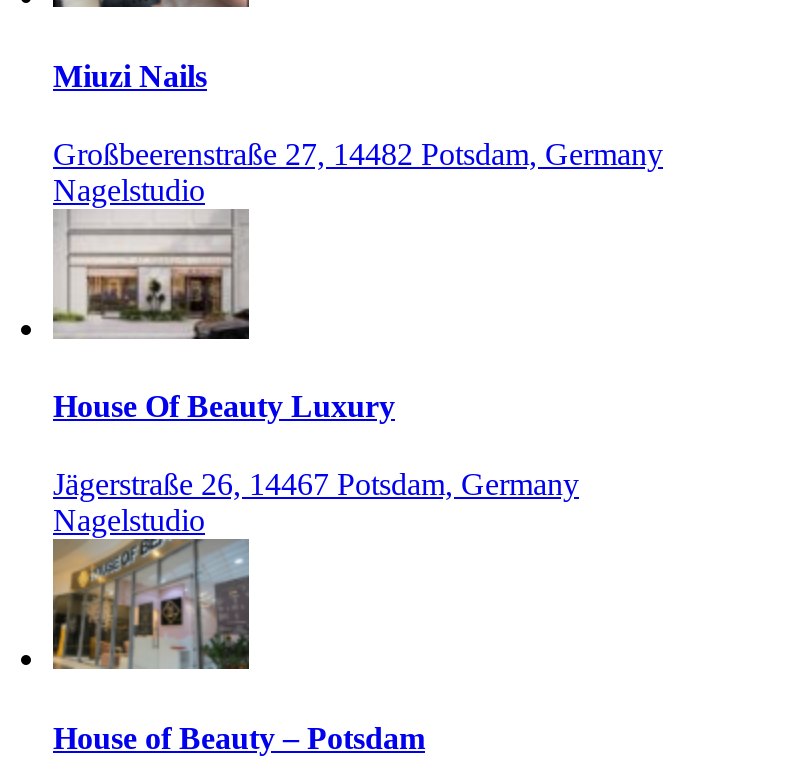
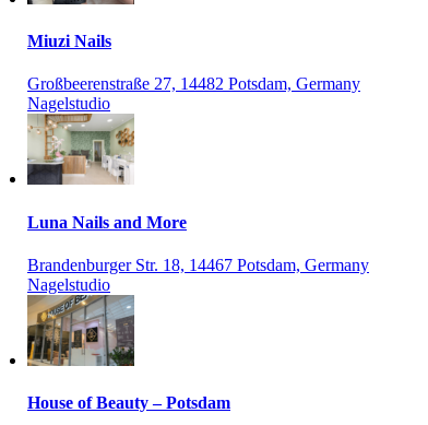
[51,210,395,423] [image] | House Of Beauty Luxury -> [27,116,187,231] [image] | Luna Nails and More
[53,468,579,502] Jägerstraße 26, 14467 Potsdam, Germany -> [27,255,369,274] Brandenburger Str. 18, 14467 Potsdam, Germany

